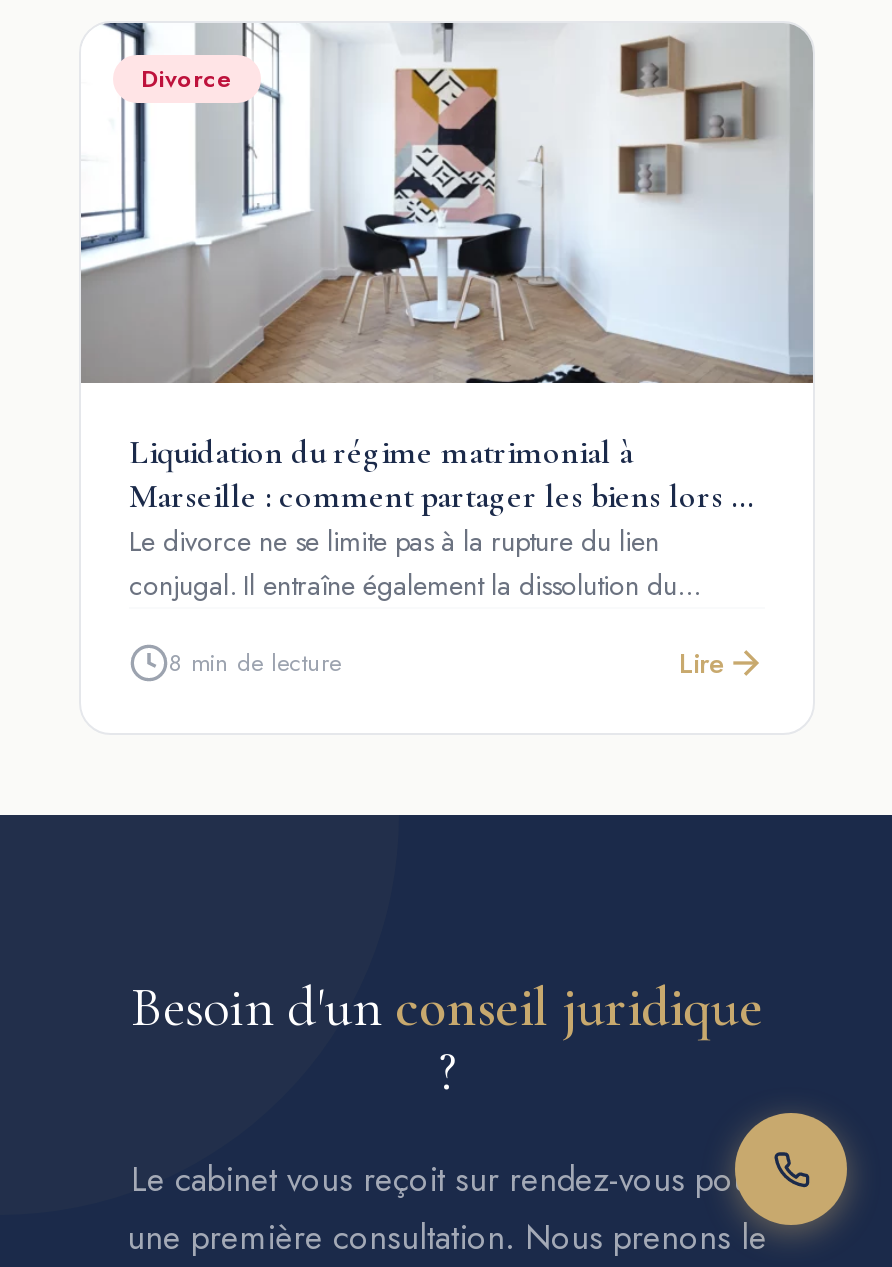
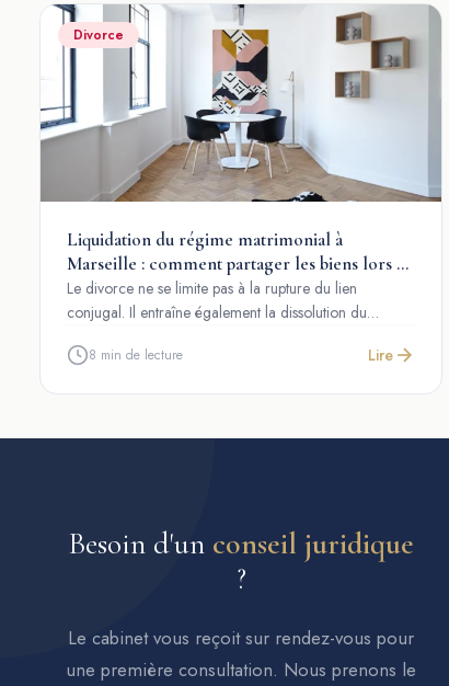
[735,1111,851,1237] [image] -> none

